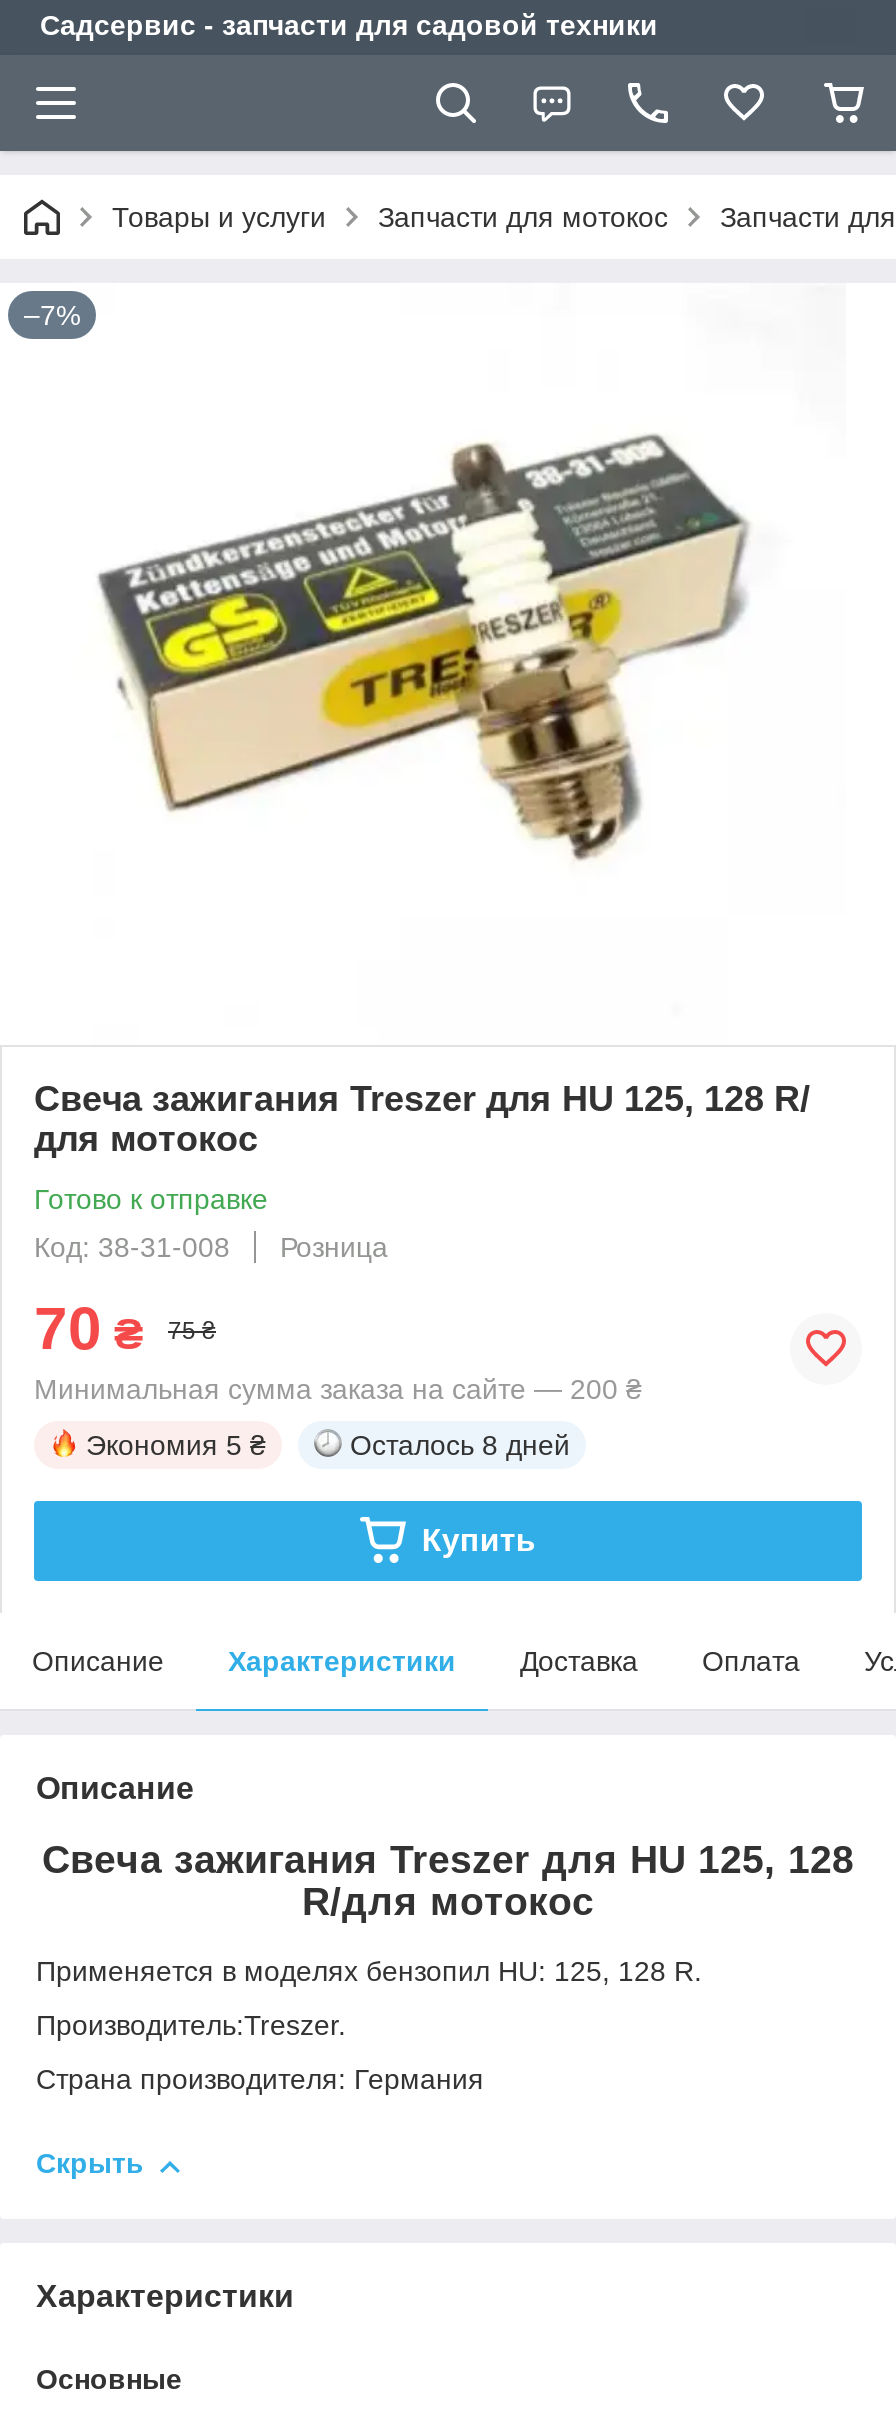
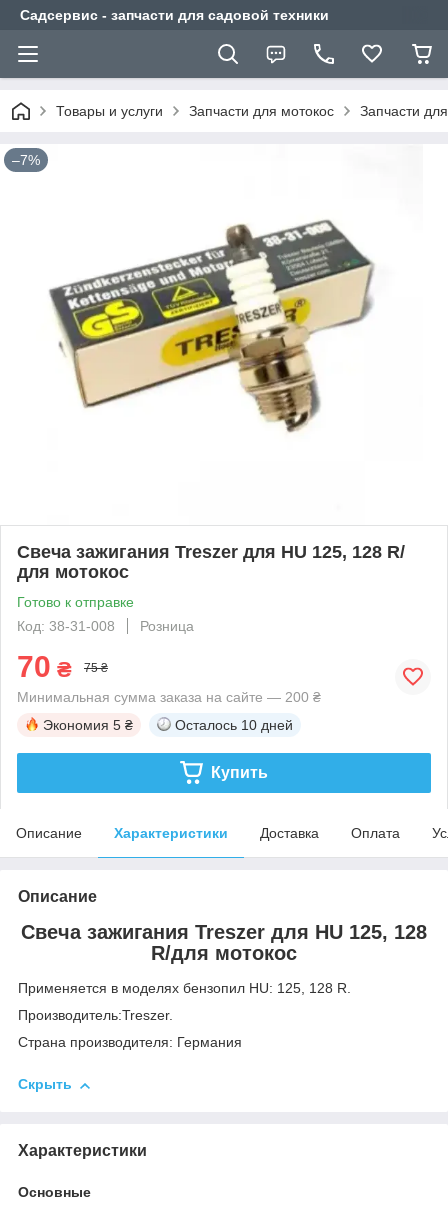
[350,1429,570,1461] Осталось 8 дней -> [175,717,293,733] Осталось 10 дней

